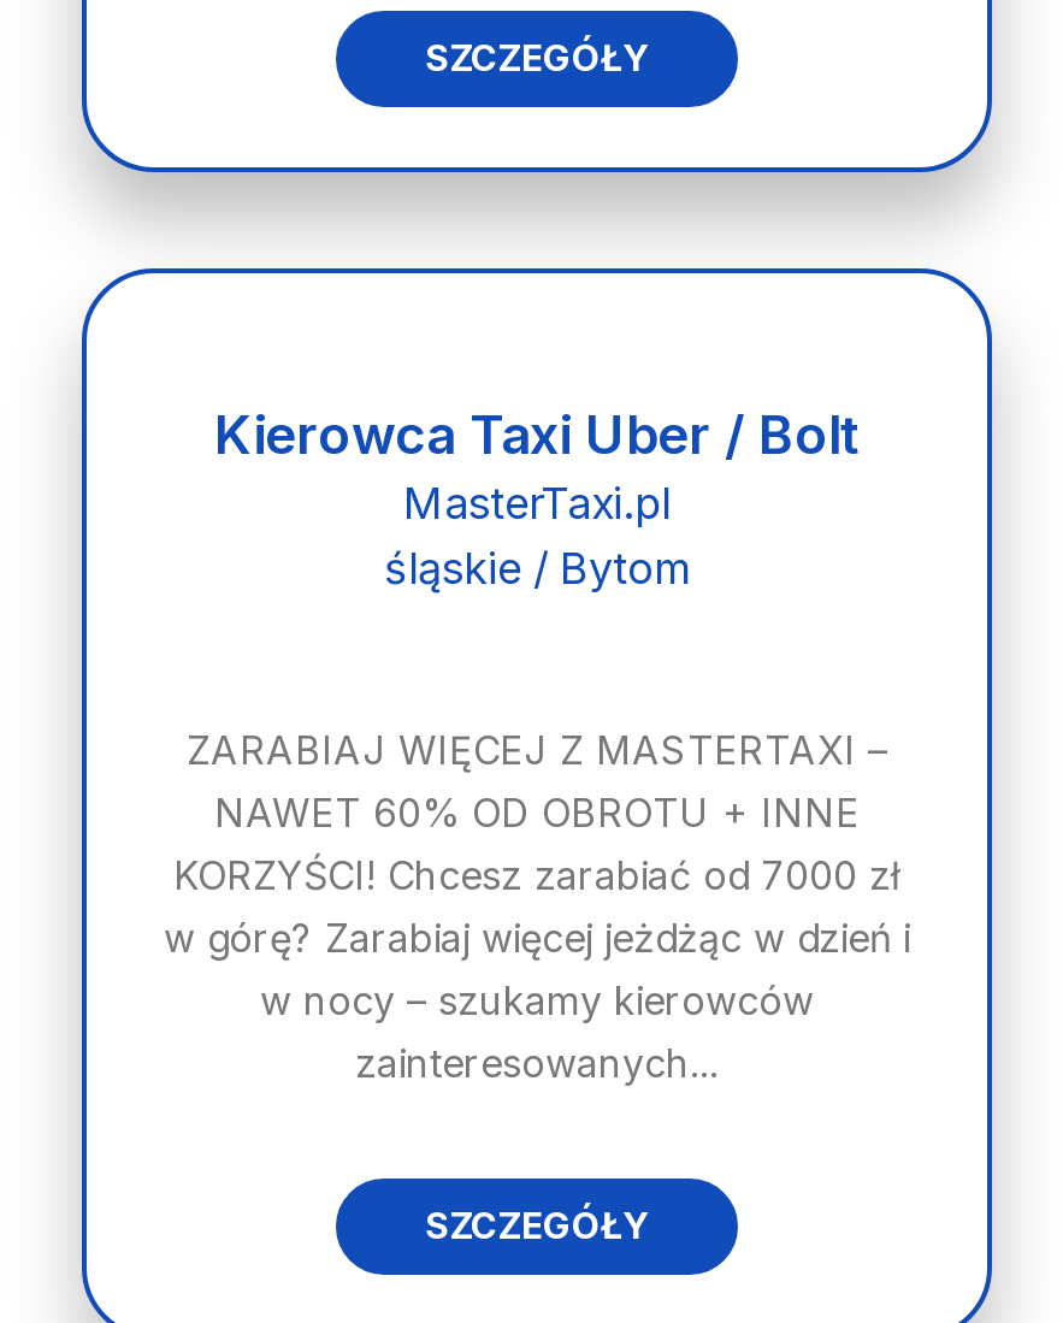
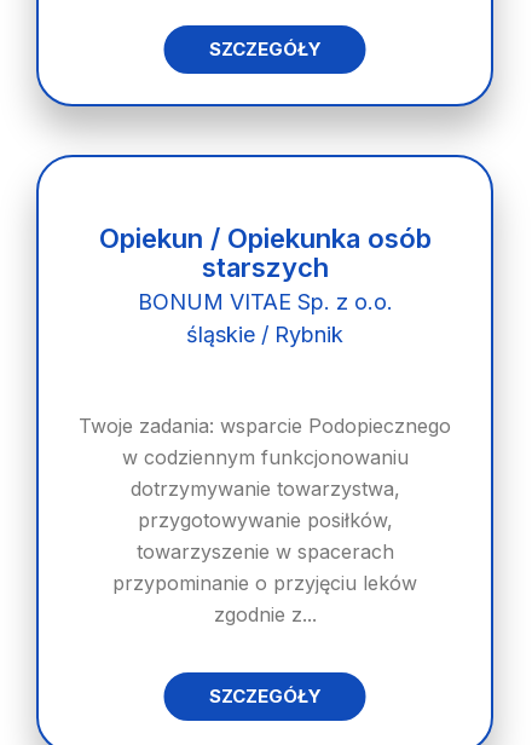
[214,403,860,593] Kierowca Taxi Uber / Bolt | MasterTaxi.pl | śląskie / Bytom -> [99,223,431,347] Opiekun / Opiekunka osób | starszych | BONUM VITAE Sp. z o.o. | śląskie / Rybnik
[164,726,910,1087] ZARABIAJ WIĘCEJ Z MASTERTAXI – | NAWET 60% OD OBROTU + INNE | KORZYŚCI! Chcesz zarabiać od 7000 zł | w górę? Zarabiaj więcej jeżdżąc w dzień i | w nocy – szukamy kierowców | zainteresowanych... -> [79,414,451,626] Twoje zadania: wsparcie Podopiecznego | w codziennym funkcjonowaniu | dotrzymywanie towarzystwa, | przygotowywanie posiłków, | towarzyszenie w spacerach | przypominanie o przyjęciu leków | zgodnie z...

